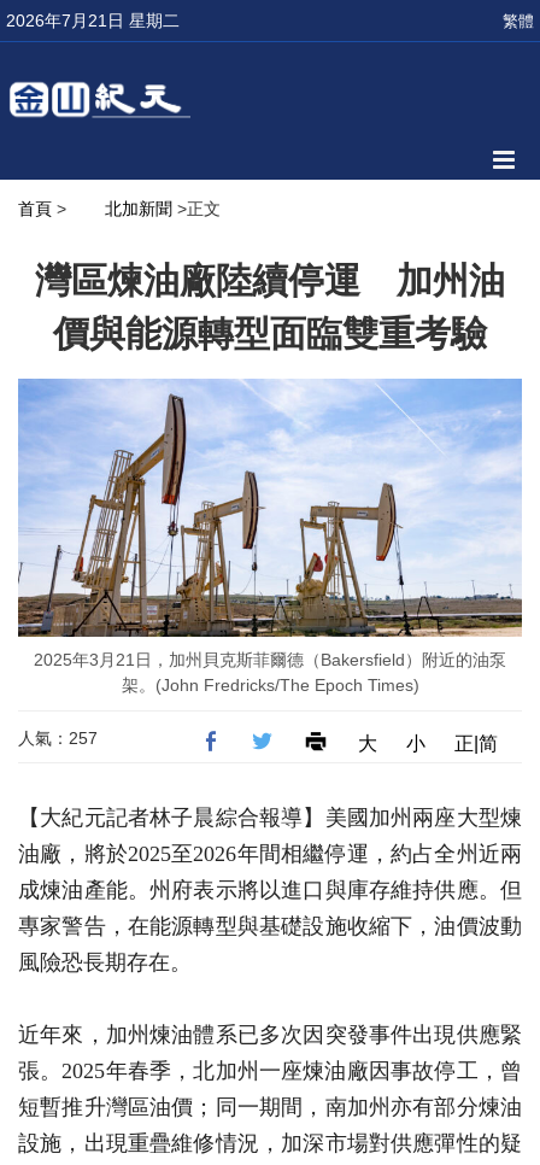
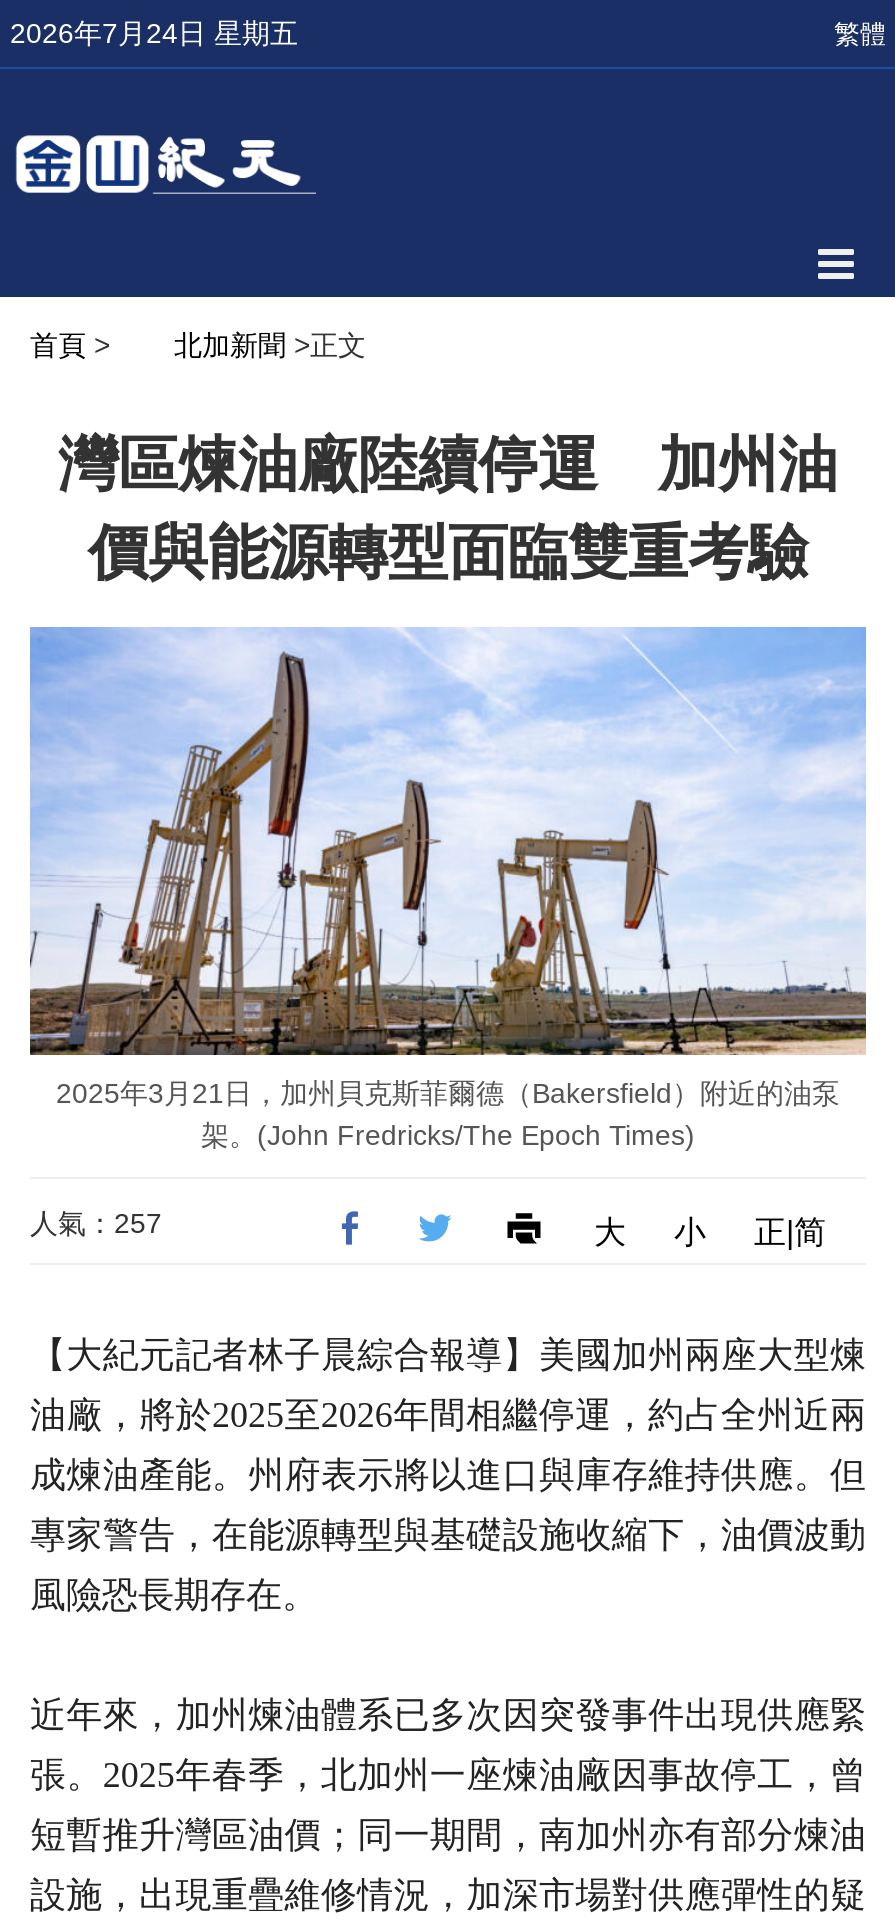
[6,11,180,30] 2026年7月21日 星期二 -> [10,17,298,49] 2026年7月24日 星期五

